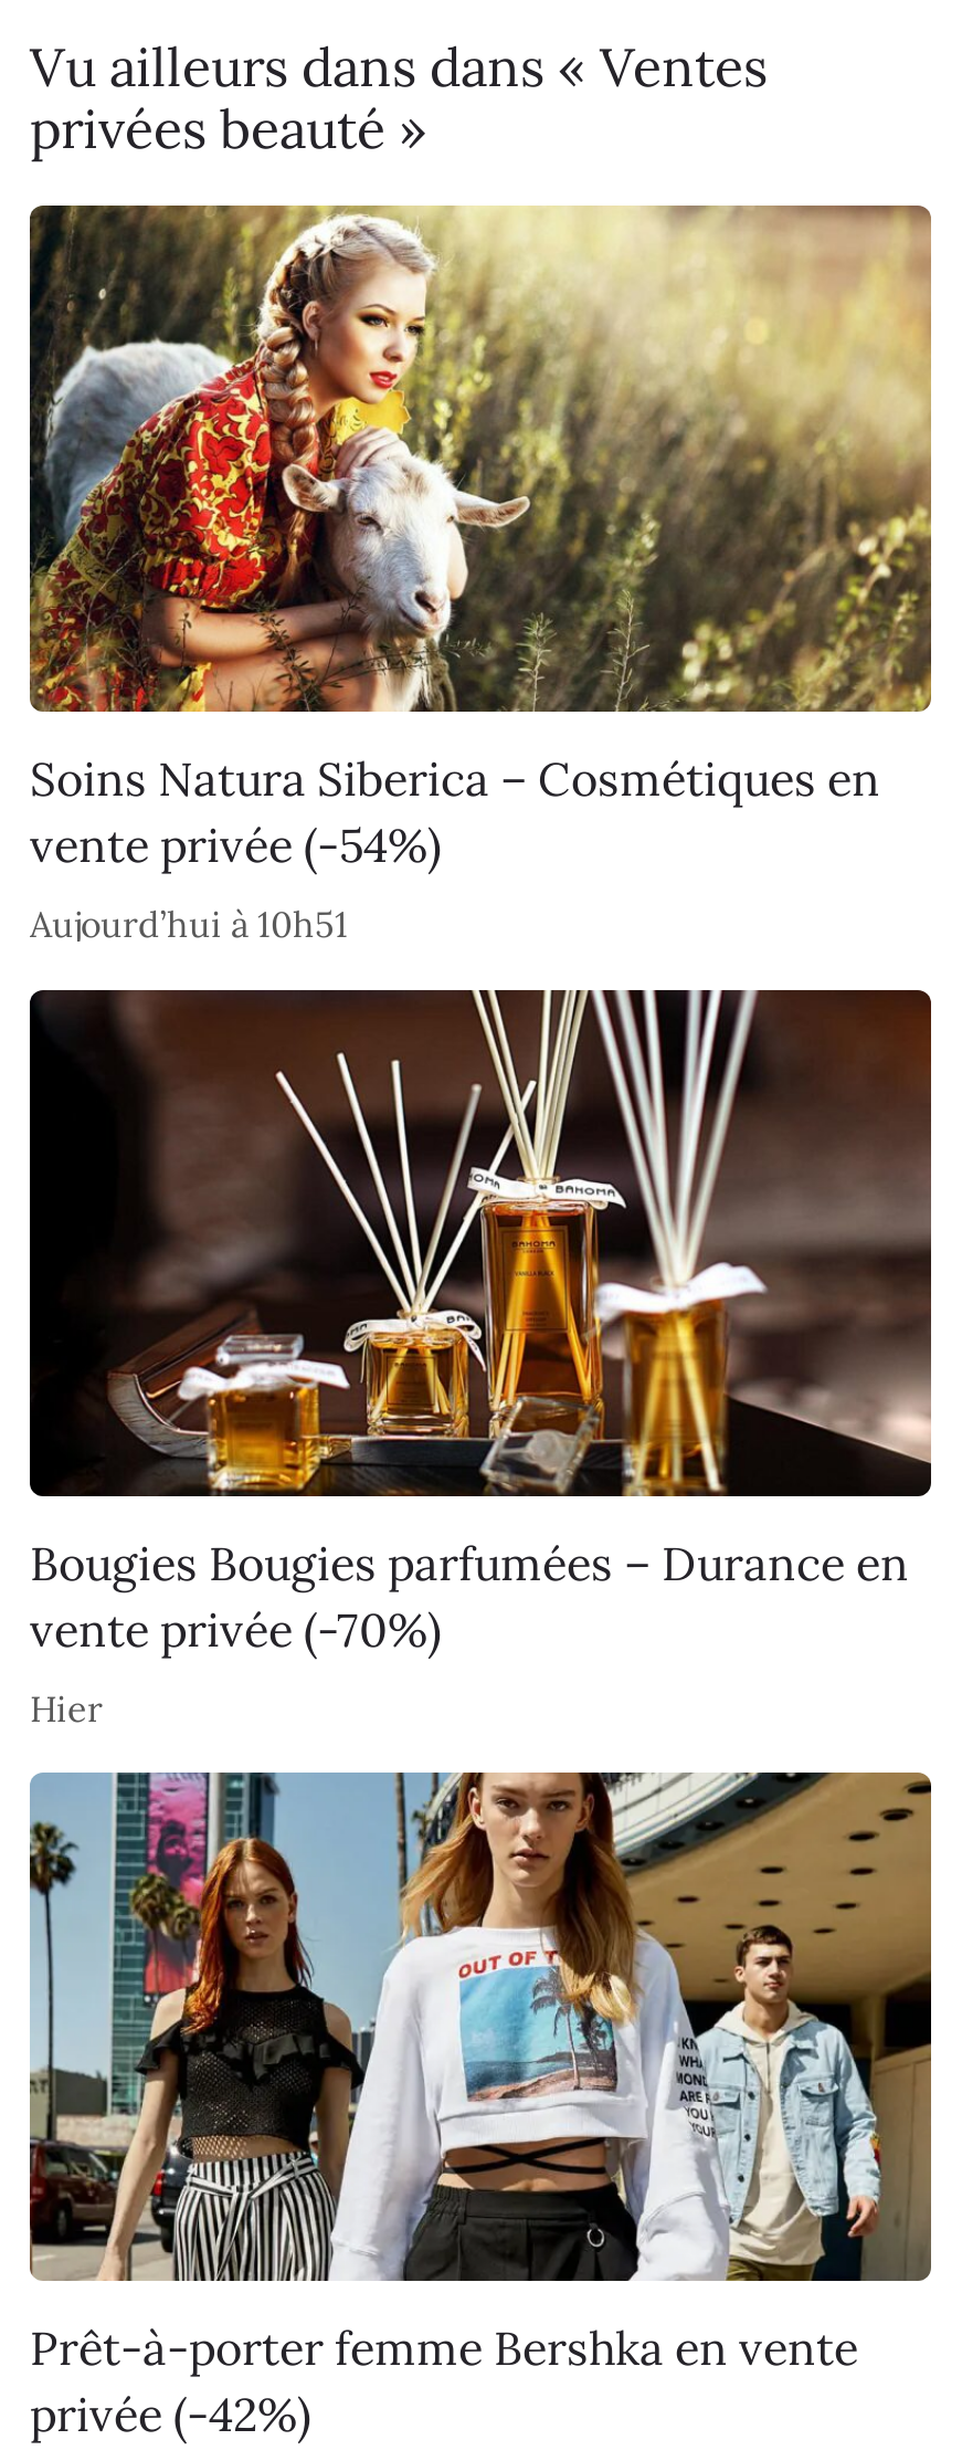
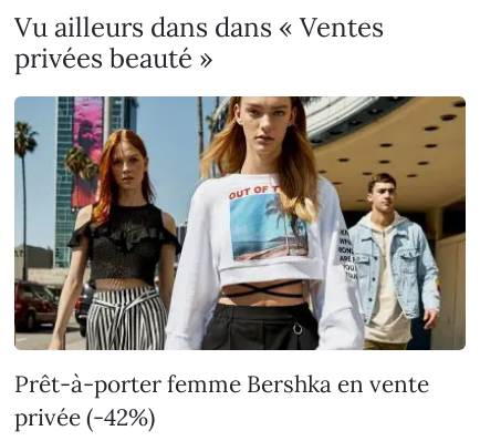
[28,203,933,947] [image] | Soins Natura Siberica – Cosmétiques en | vente privée (-54%) | Aujourd’hui à 10h51 -> none
[28,988,933,1731] [image] | Bougies Bougies parfumées – Durance en | vente privée (-70%) | Hier -> none

